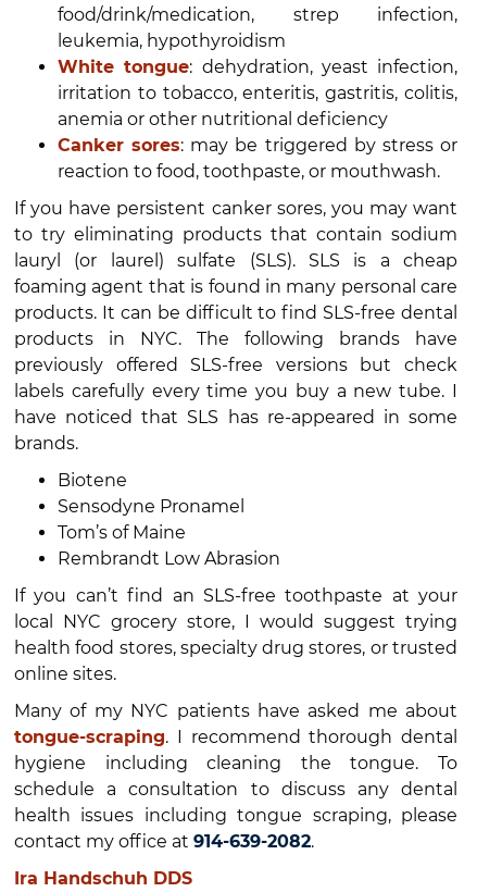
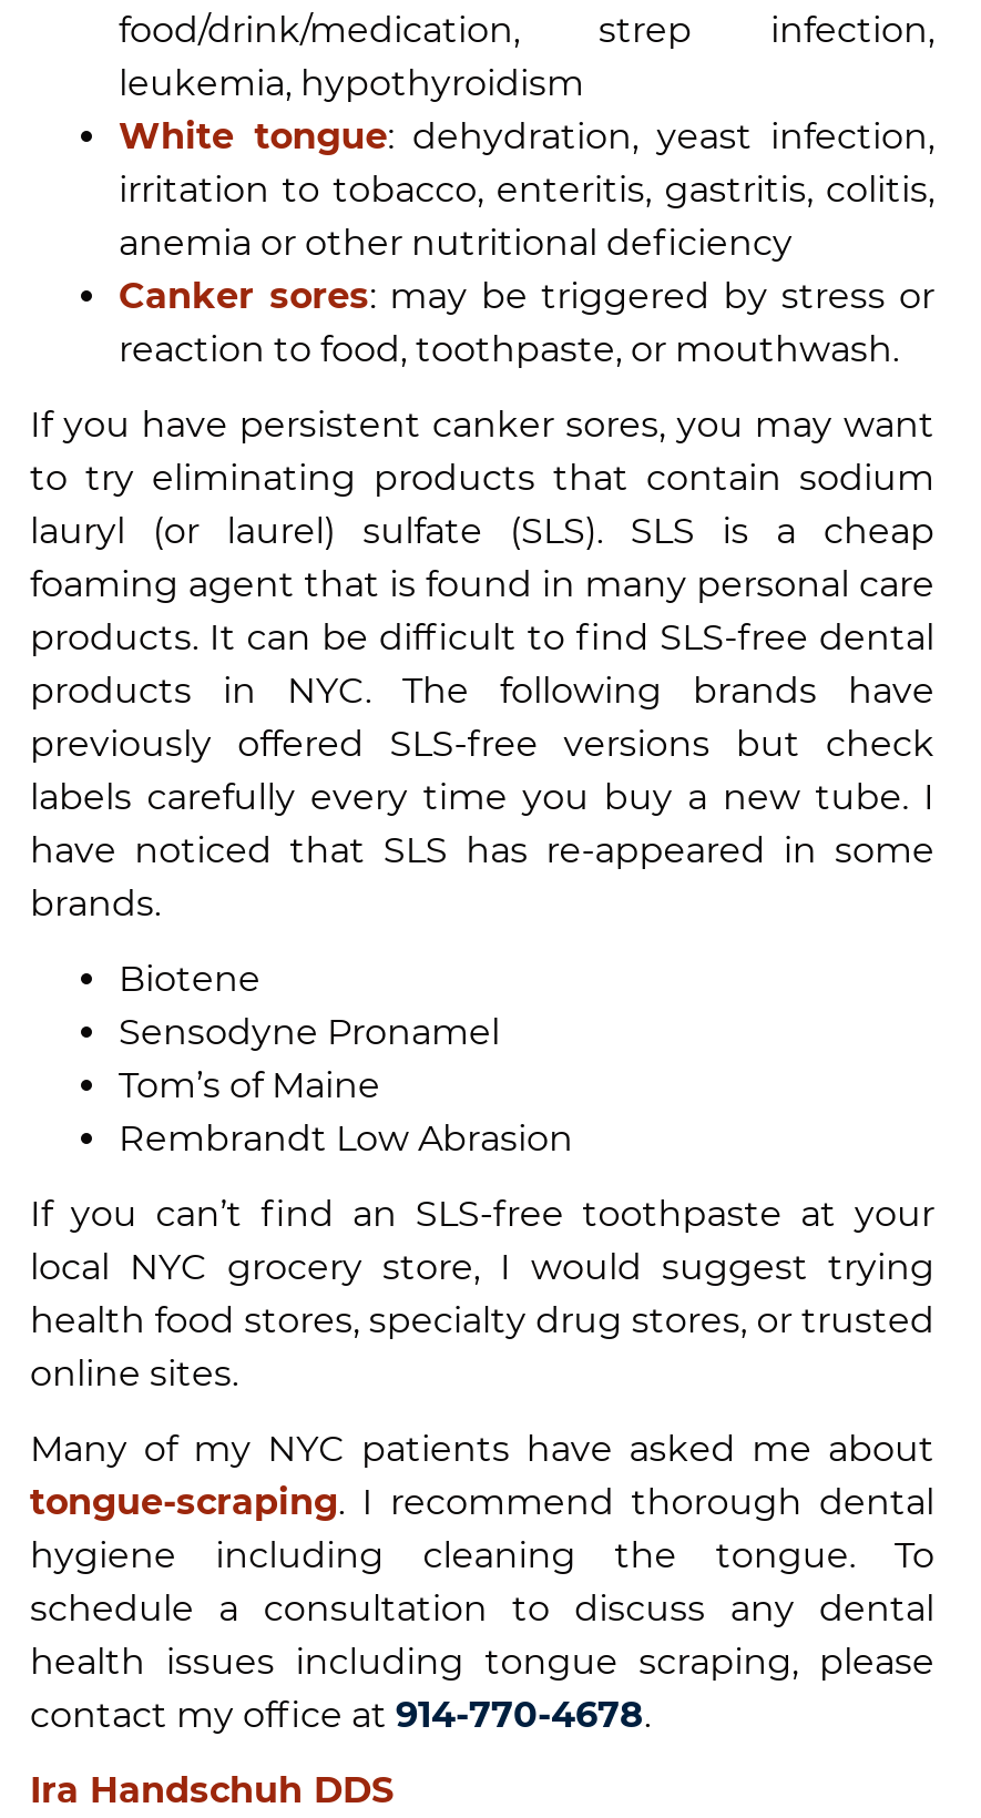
[14,831,314,851] contact my office at 914-639-2082. -> [30,1693,651,1735] contact my office at 914-770-4678.

